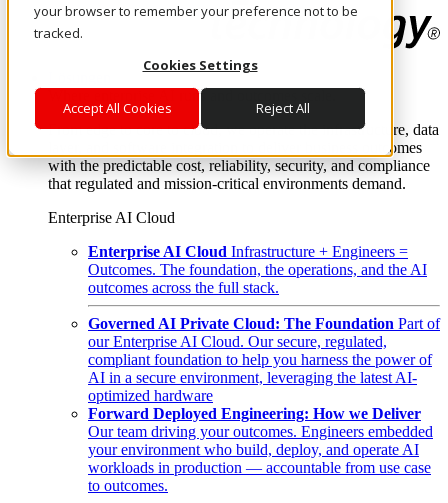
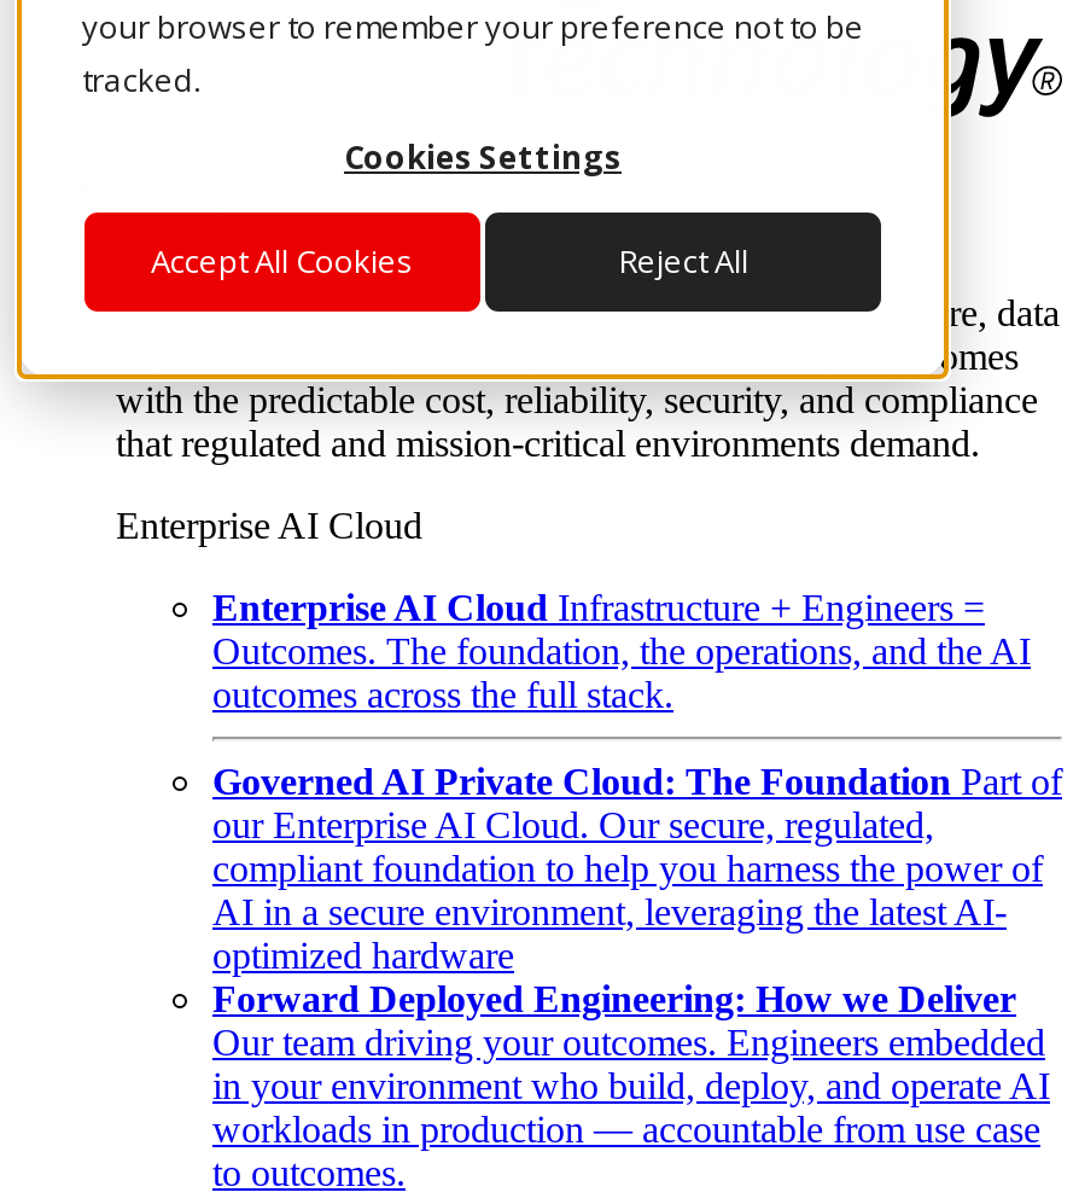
[88,441,419,458] your environment who build, deploy, and operate AI -> [212,1066,1050,1107] in your environment who build, deploy, and operate AI

